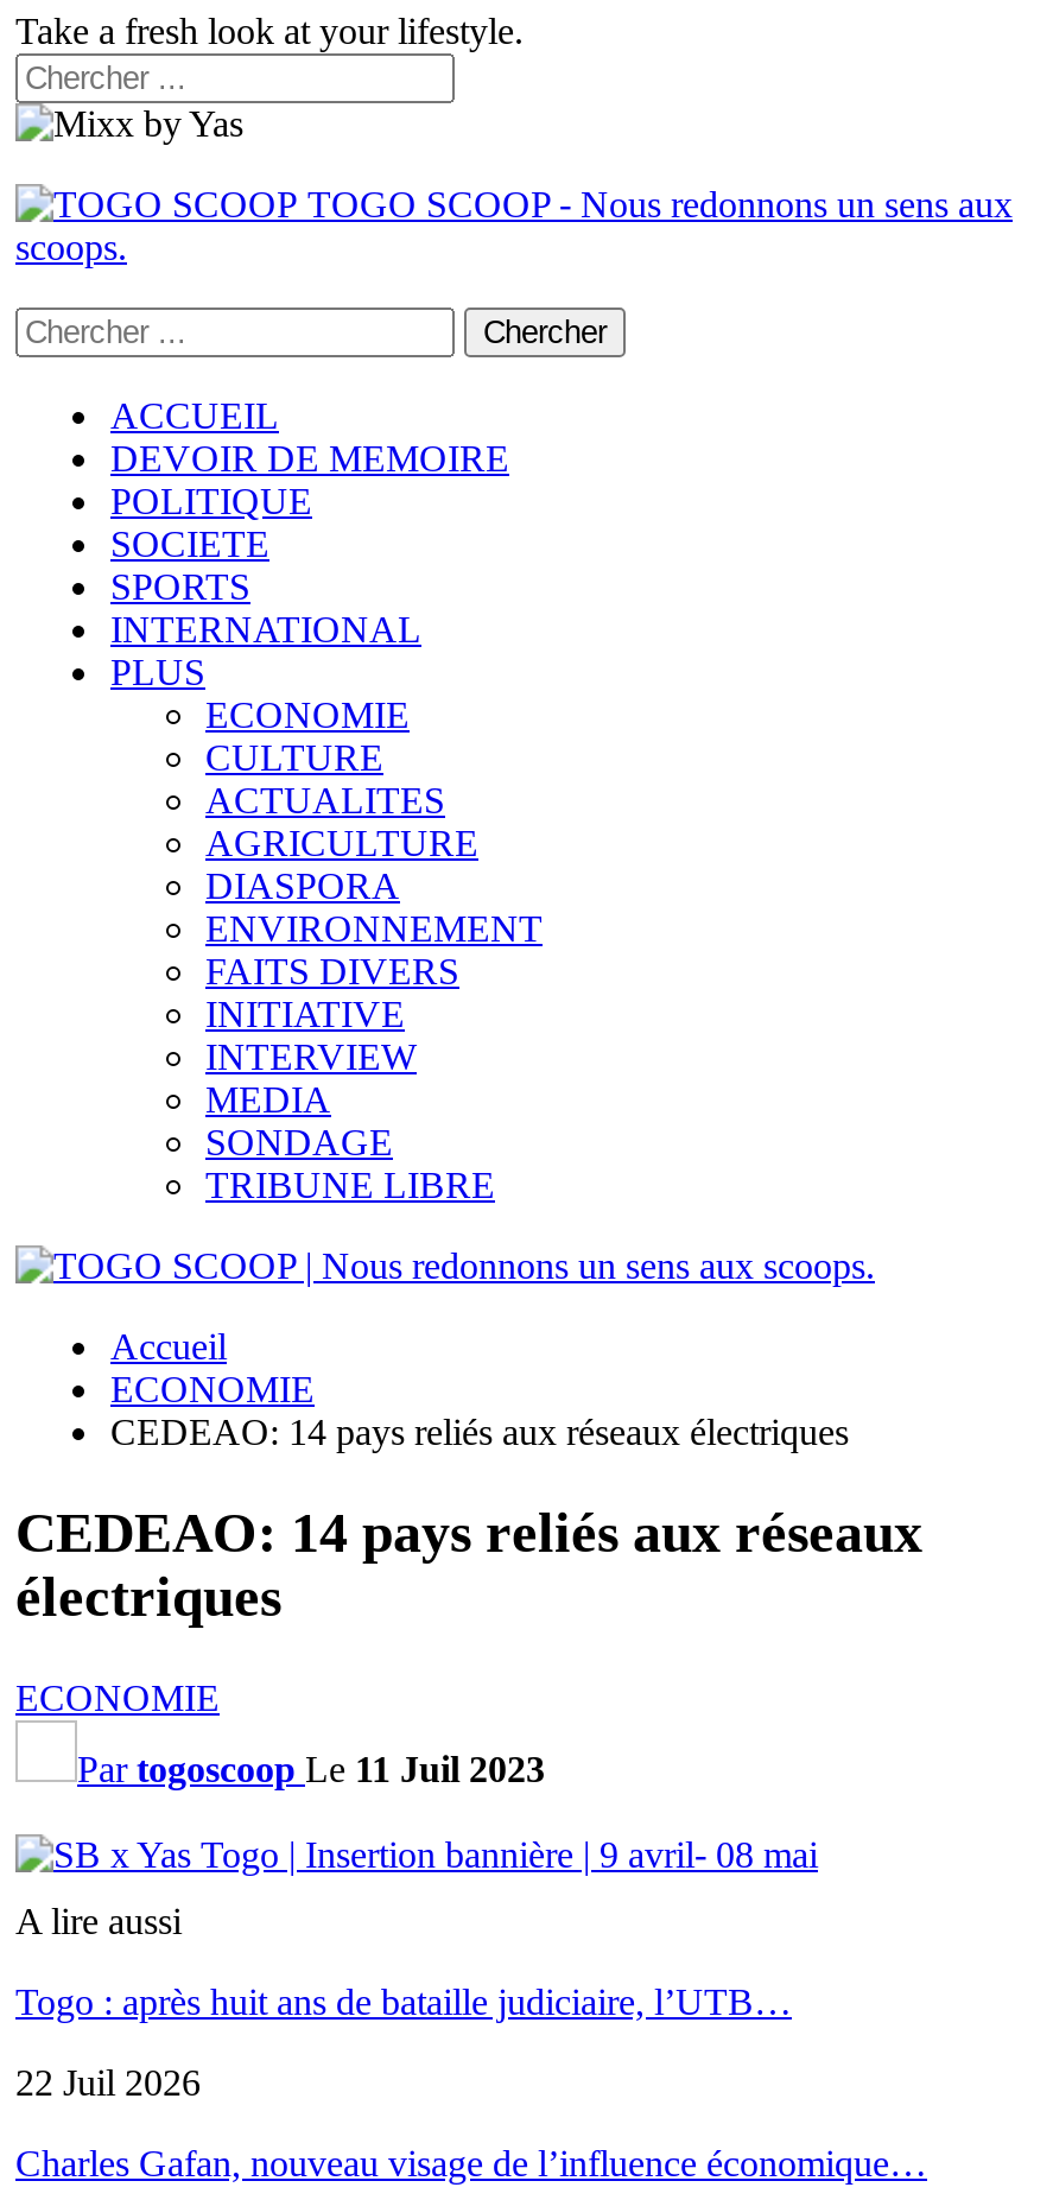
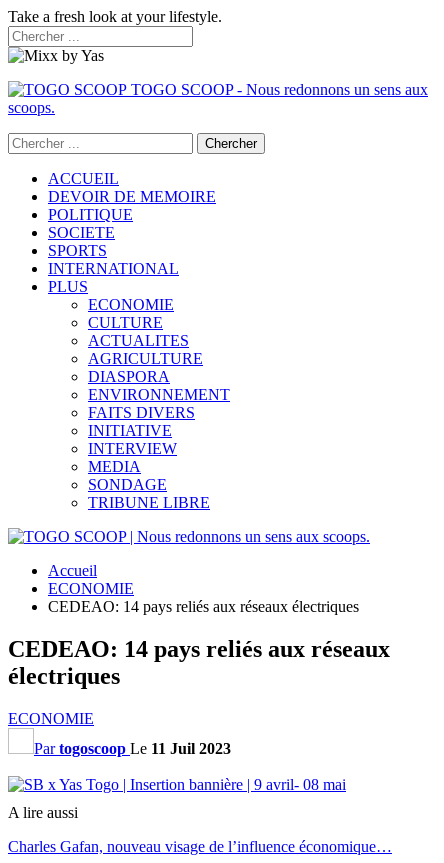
[15,1981,792,2102] Togo : après huit ans de bataille judiciaire, l’UTB… | 22 Juil 2026 -> none

